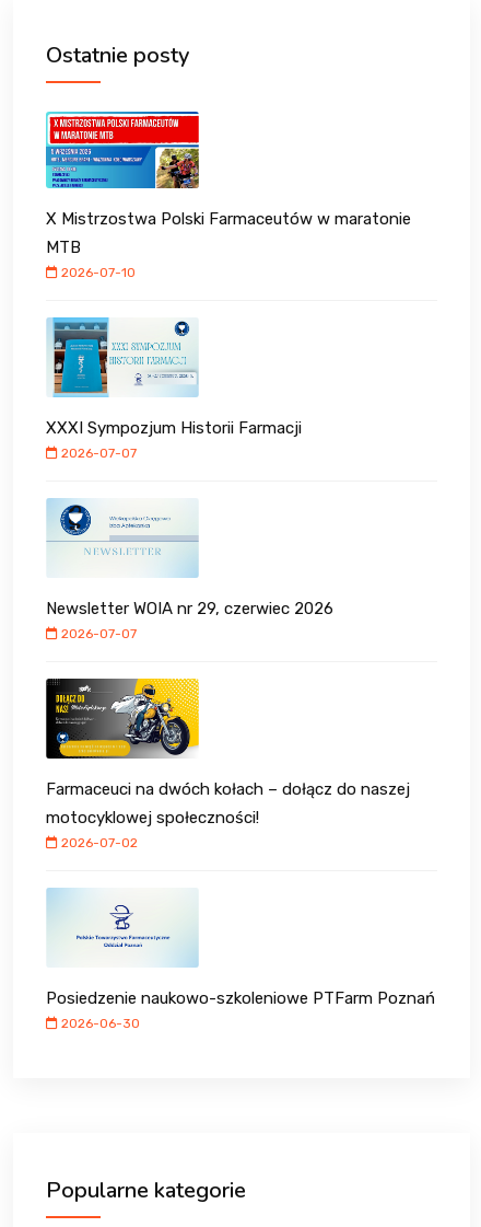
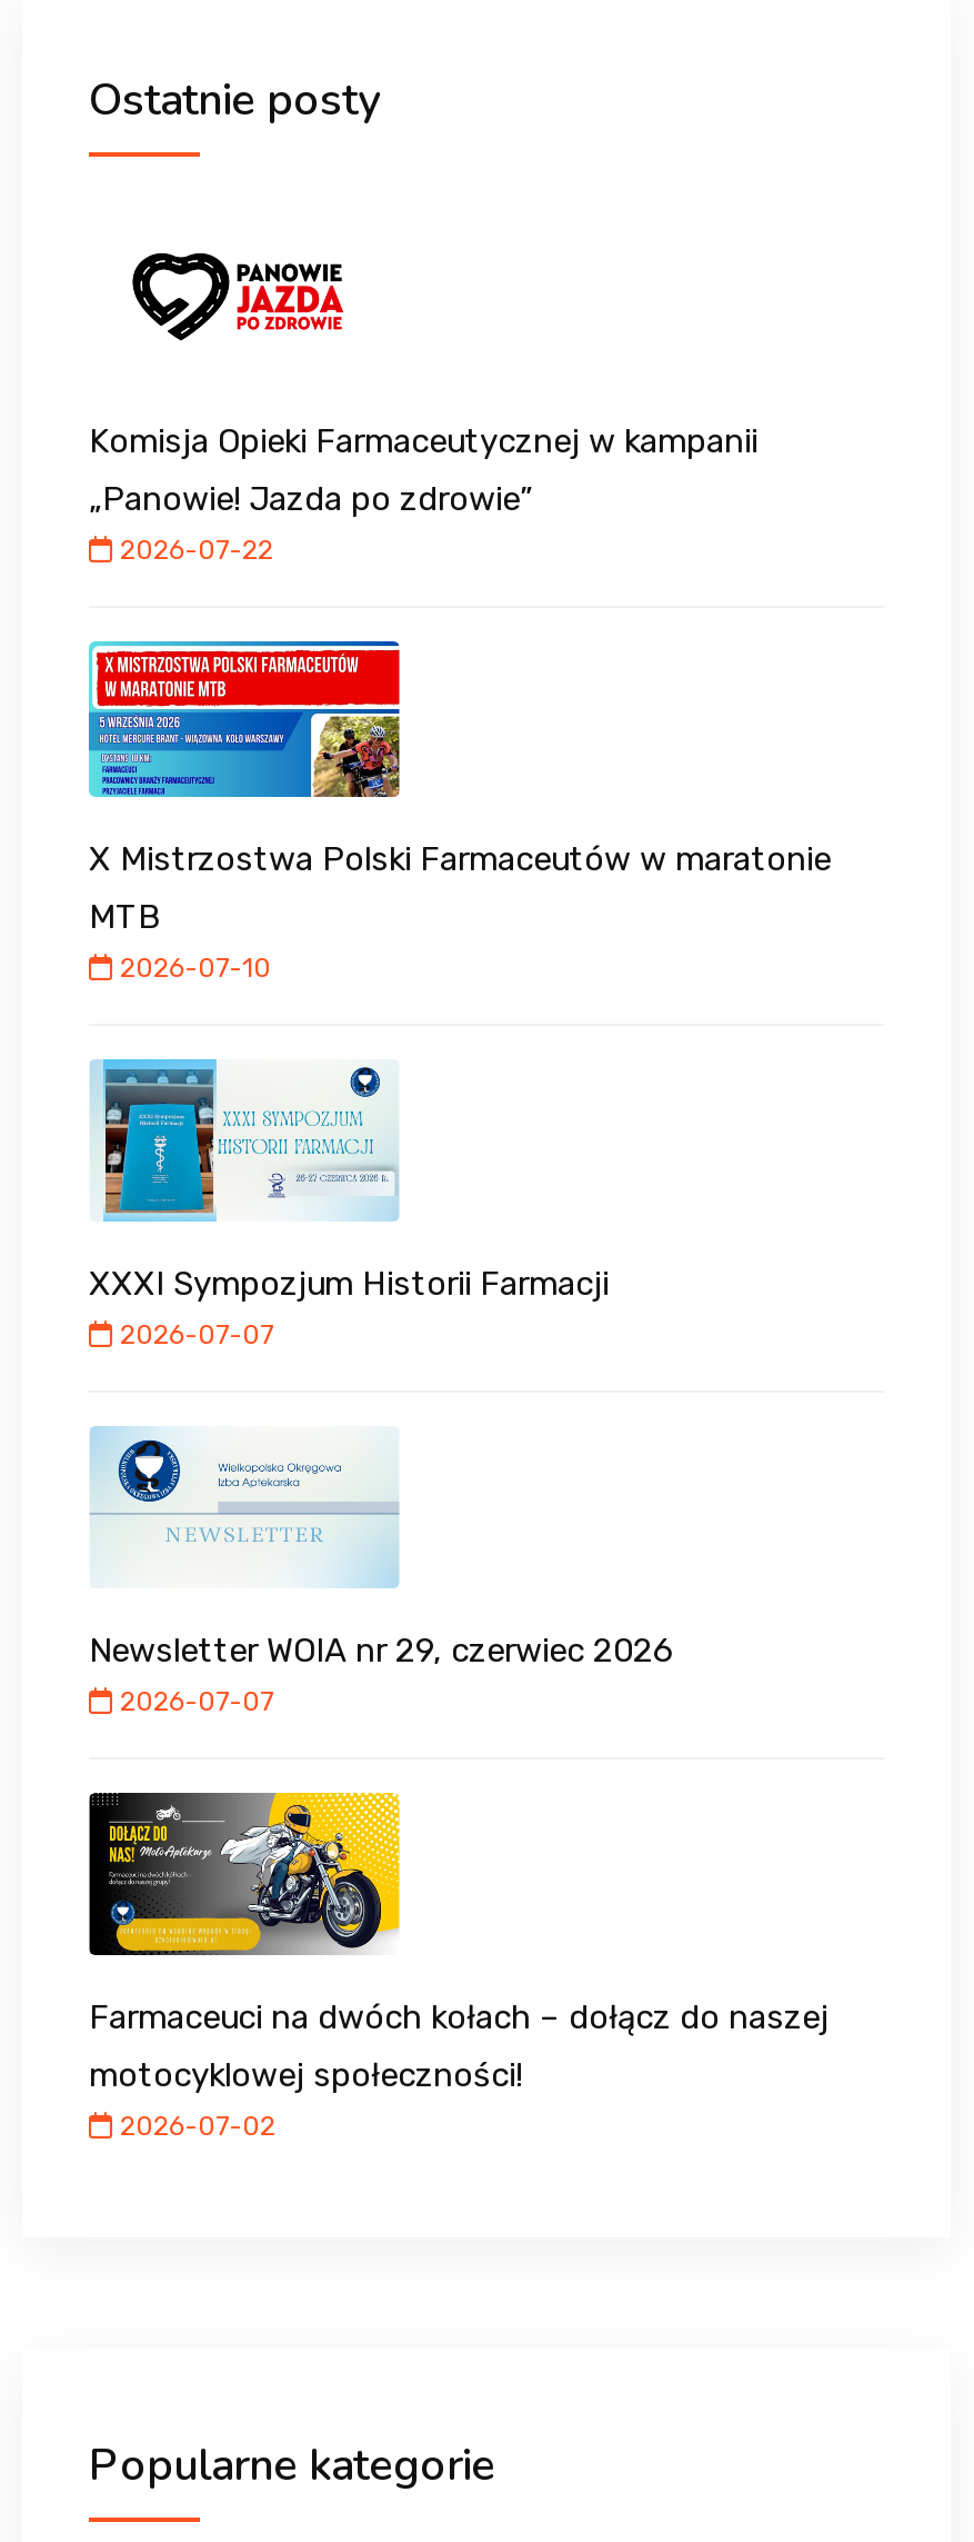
none -> [89,250,757,567] [image] | Komisja Opieki Farmaceutycznej w kampanii | „Panowie! Jazda po zdrowie” | 2026-07-22
moved [46,112,411,850] -> [89,641,831,2141]: [image] | X Mistrzostwa Polski Farmaceutów w maratonie | MTB | ... | motocyklowej społeczności! | 2026-07-02
[46,888,435,1031] [image] | Posiedzenie naukowo-szkoleniowe PTFarm Poznań | 2026-06-30 -> none

